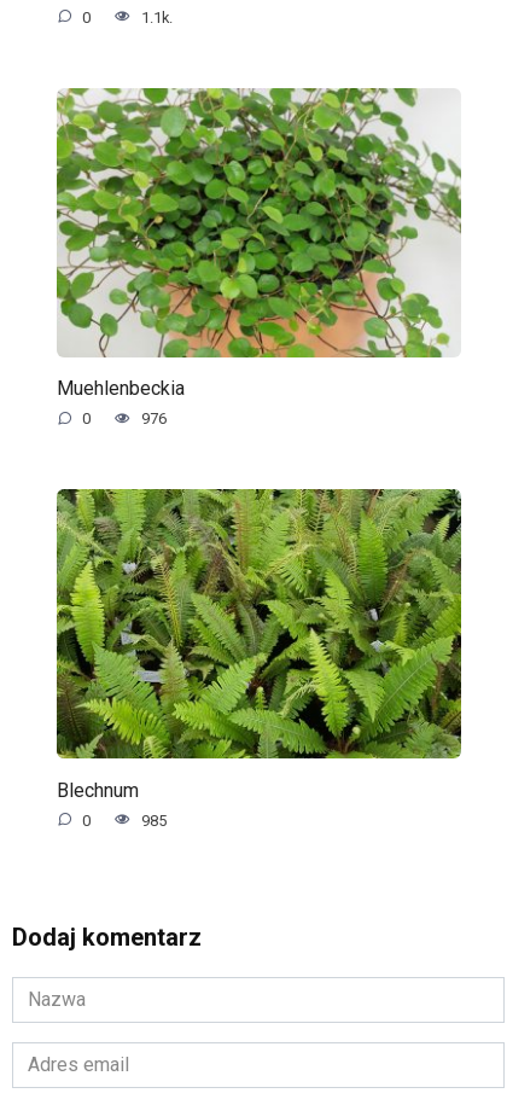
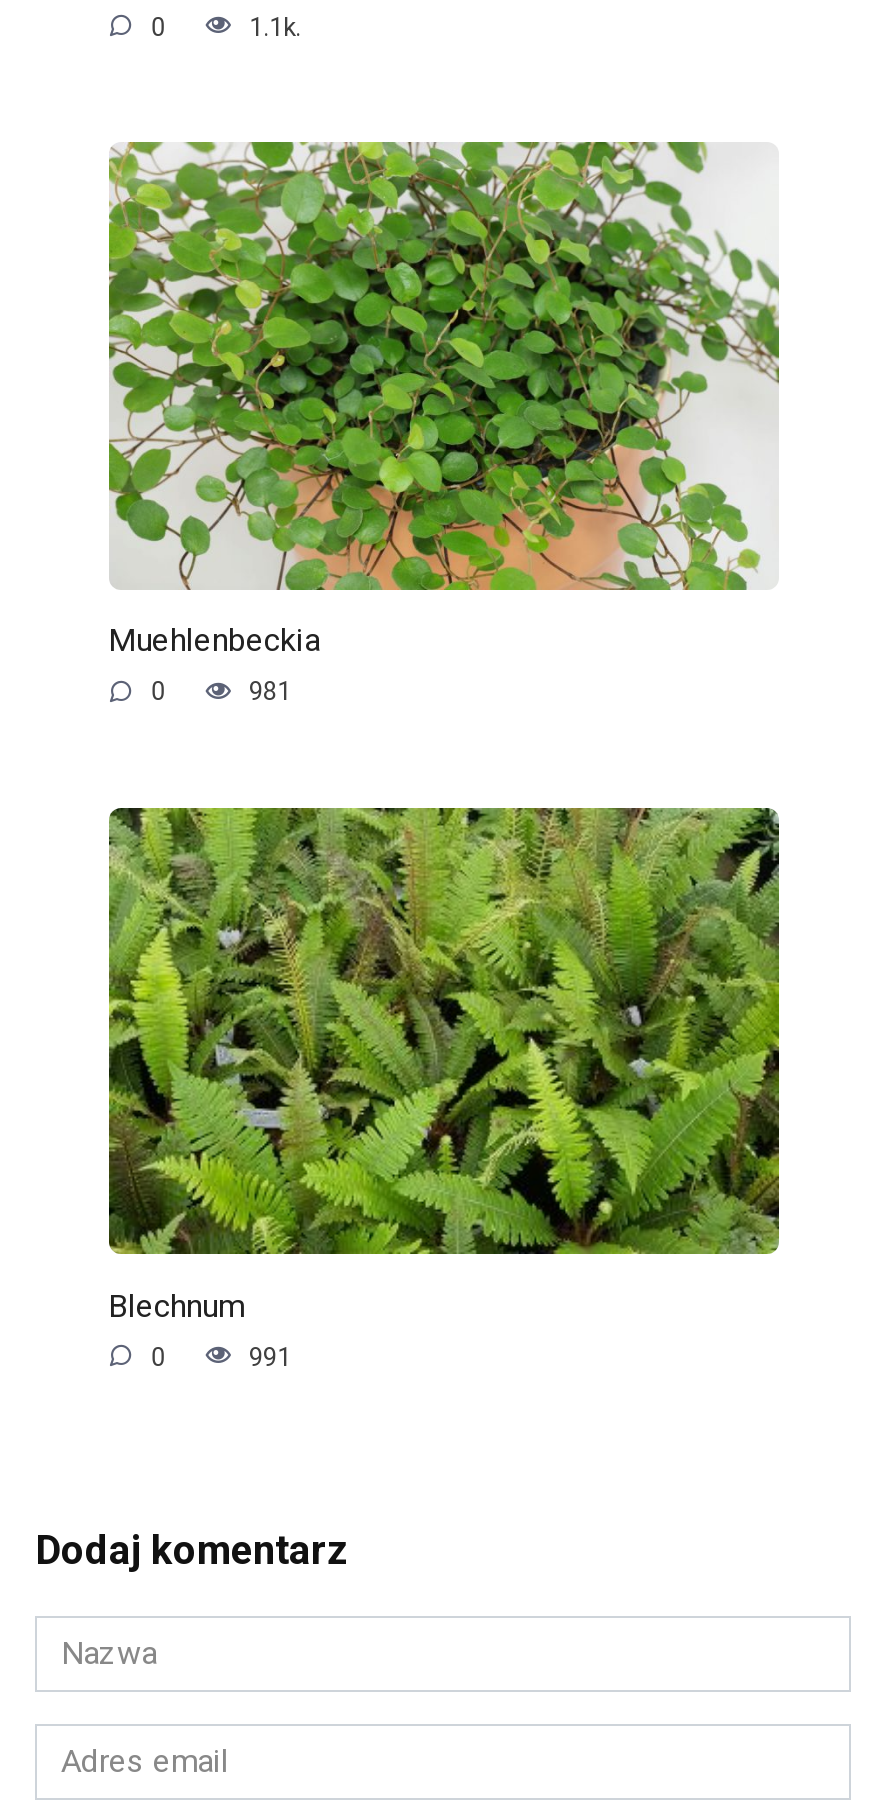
[141,410,167,428] 976 -> [249,676,291,706] 981
[141,811,167,829] 985 -> [249,1342,291,1372] 991

